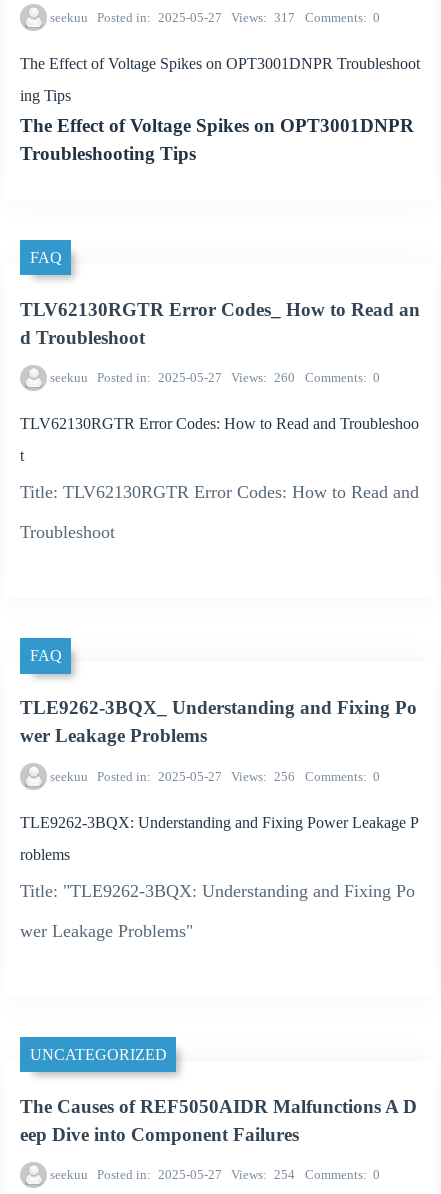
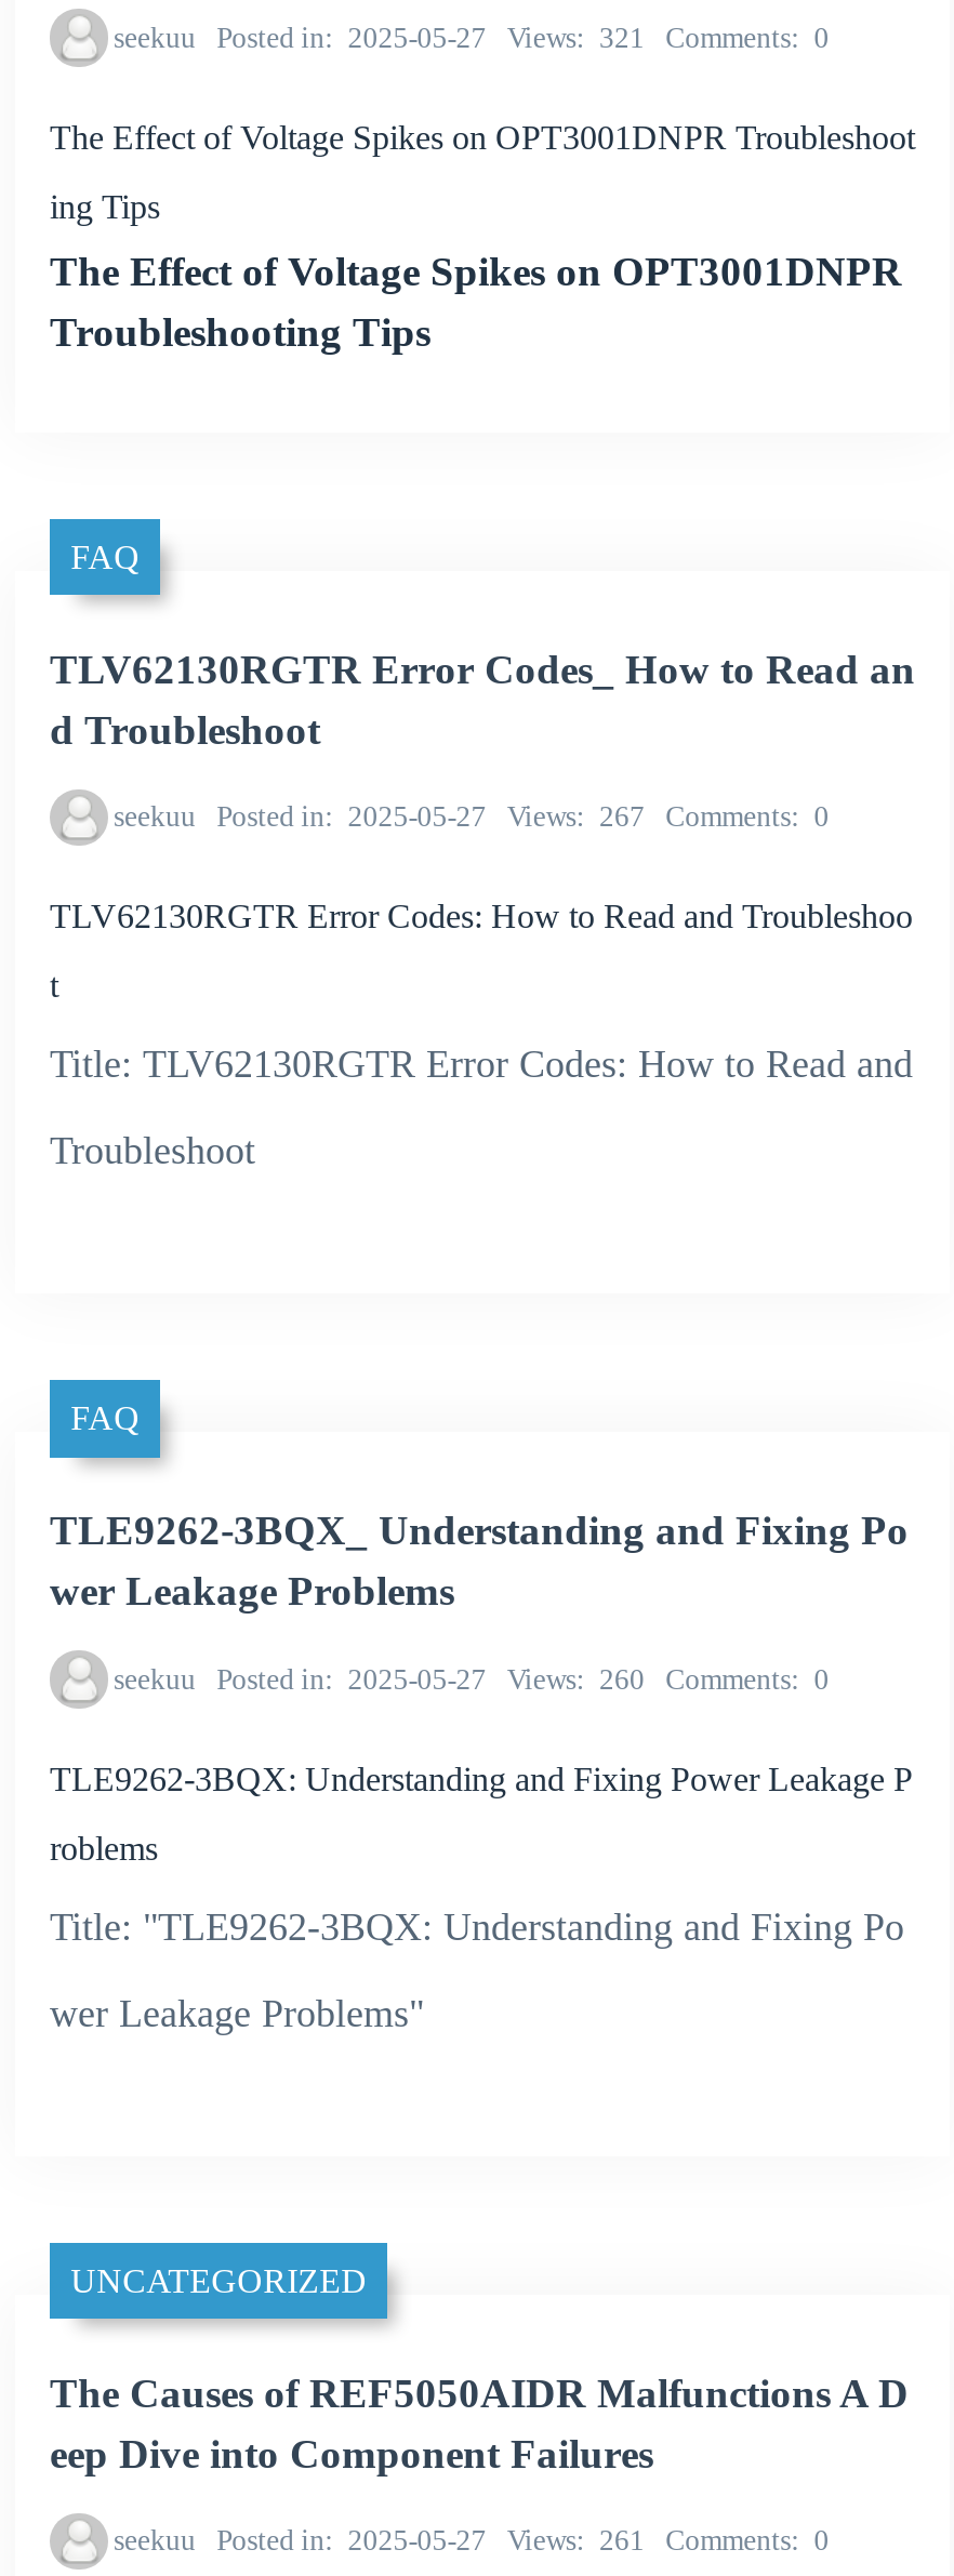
[49,10,380,25] seekuu Posted in 2025-05-27 Views 317 Comments 0 -> [114,21,829,53] seekuu Posted in 2025-05-27 Views 321 Comments 0
[49,370,380,385] seekuu Posted in 2025-05-27 Views 260 Comments 0 -> [114,801,829,833] seekuu Posted in 2025-05-27 Views 267 Comments 0
[49,769,380,784] seekuu Posted in 2025-05-27 Views 256 Comments 0 -> [114,1663,829,1695] seekuu Posted in 2025-05-27 Views 260 Comments 0
[49,1167,380,1182] seekuu Posted in 2025-05-27 Views 254 Comments 0 -> [114,2525,829,2557] seekuu Posted in 2025-05-27 Views 261 Comments 0

